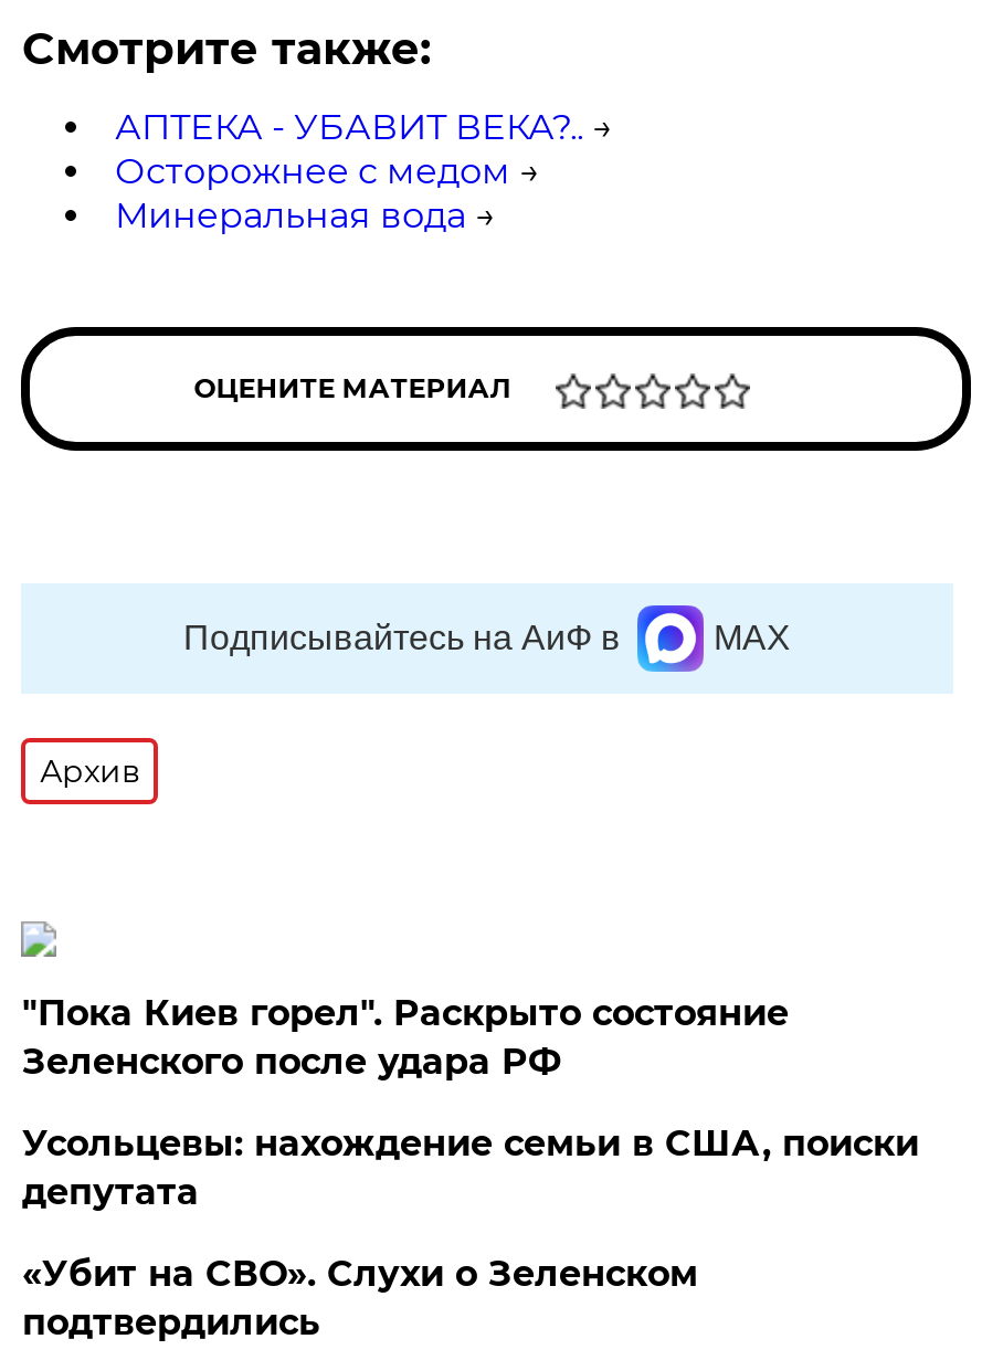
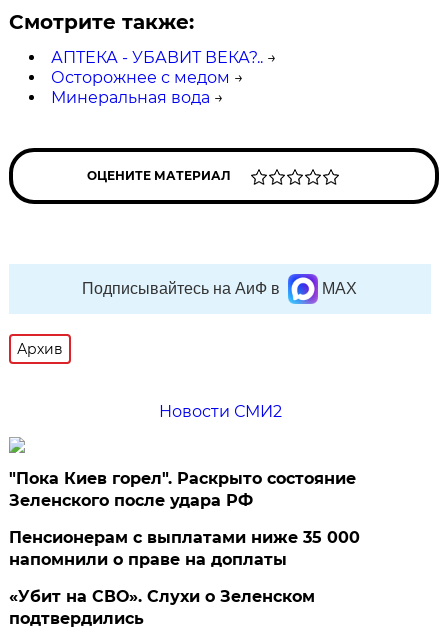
none -> [159,402,282,421] Новости СМИ2
[22,1122,919,1213] Усольцевы: нахождение семьи в США, поиски | депутата -> [9,528,360,569] Пенсионерам с выплатами ниже 35 000 | напомнили о праве на доплаты

